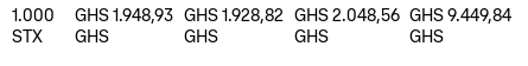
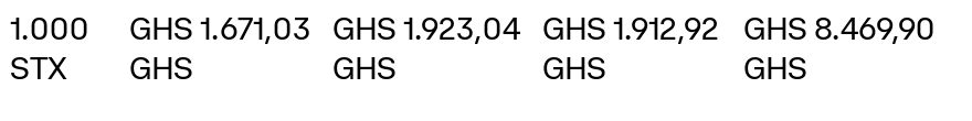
[75,4,173,25] GHS 1.948,93 -> [129,8,310,47] GHS 1.671,03
[184,4,284,25] GHS 1.928,82 -> [332,8,520,47] GHS 1.923,04
[294,4,400,25] GHS 2.048,56 -> [542,8,719,47] GHS 1.912,92
[409,4,511,25] GHS 9.449,84 -> [743,8,936,47] GHS 8.469,90

